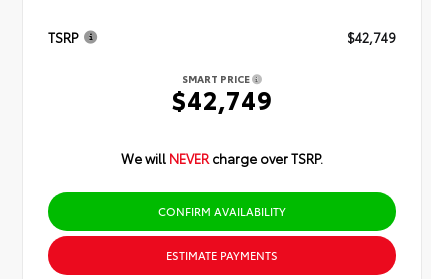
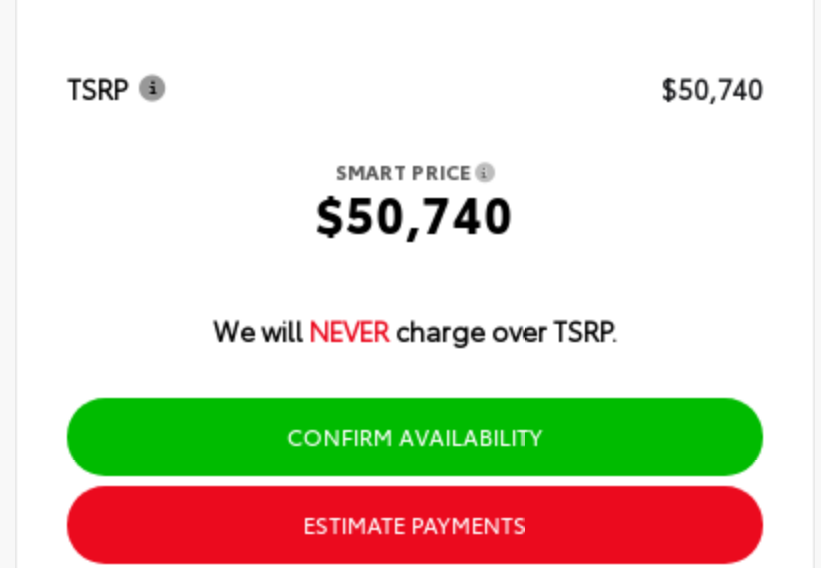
[347,28,396,46] $42,749 -> [661,70,763,106] $50,740
[171,81,272,115] $42,749 -> [316,177,514,245] $50,740

